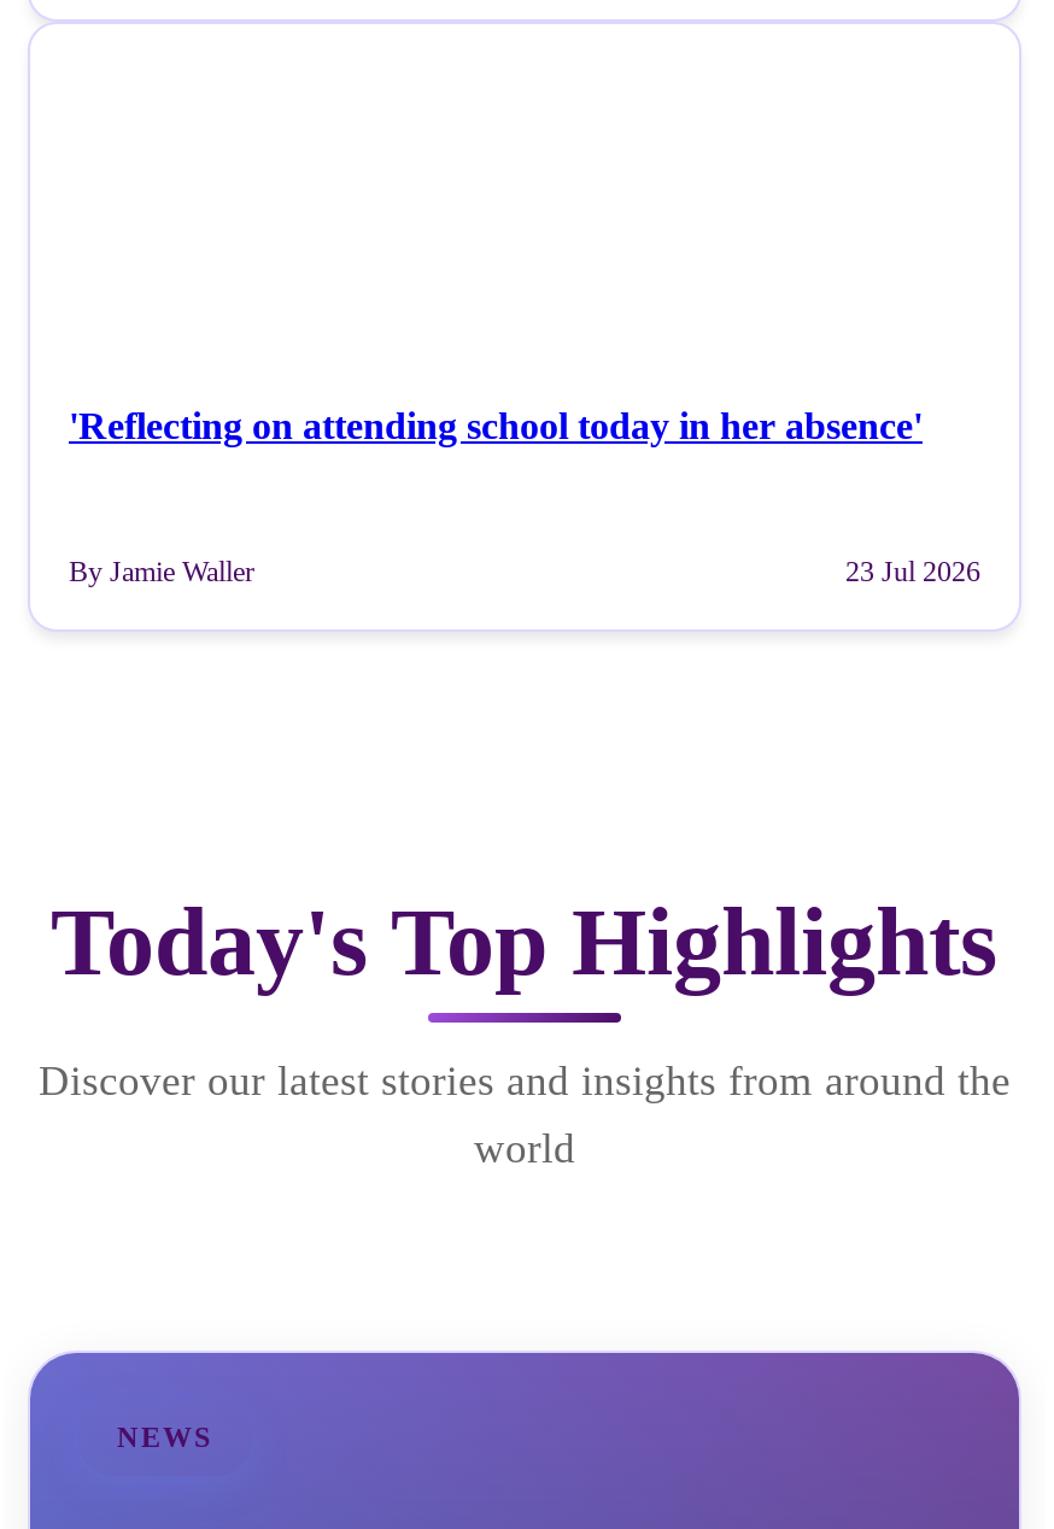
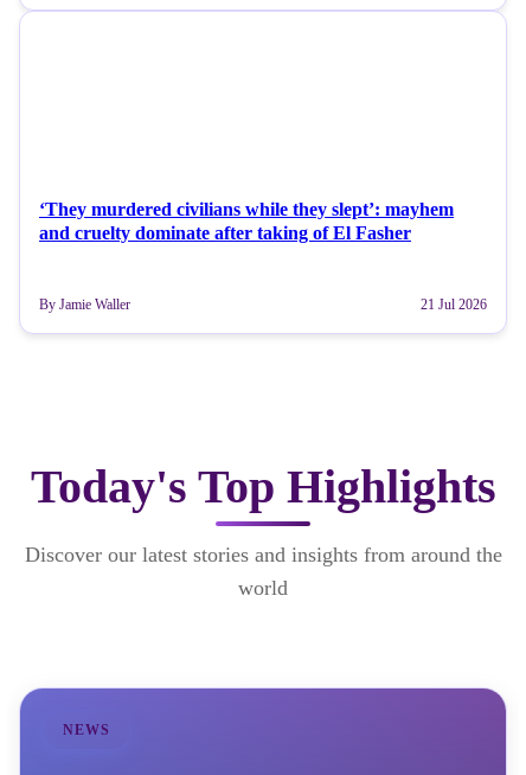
[69,406,923,447] 'Reflecting on attending school today in her absence' -> [39,199,454,243] ‘They murdered civilians while they slept’: mayhem | and cruelty dominate after taking of El Fasher
[845,554,980,587] 23 Jul 2026 -> [421,296,487,312] 21 Jul 2026

